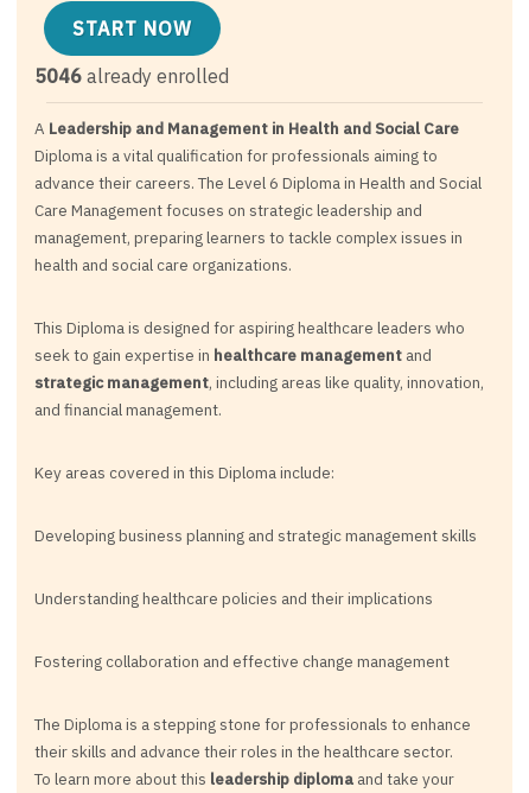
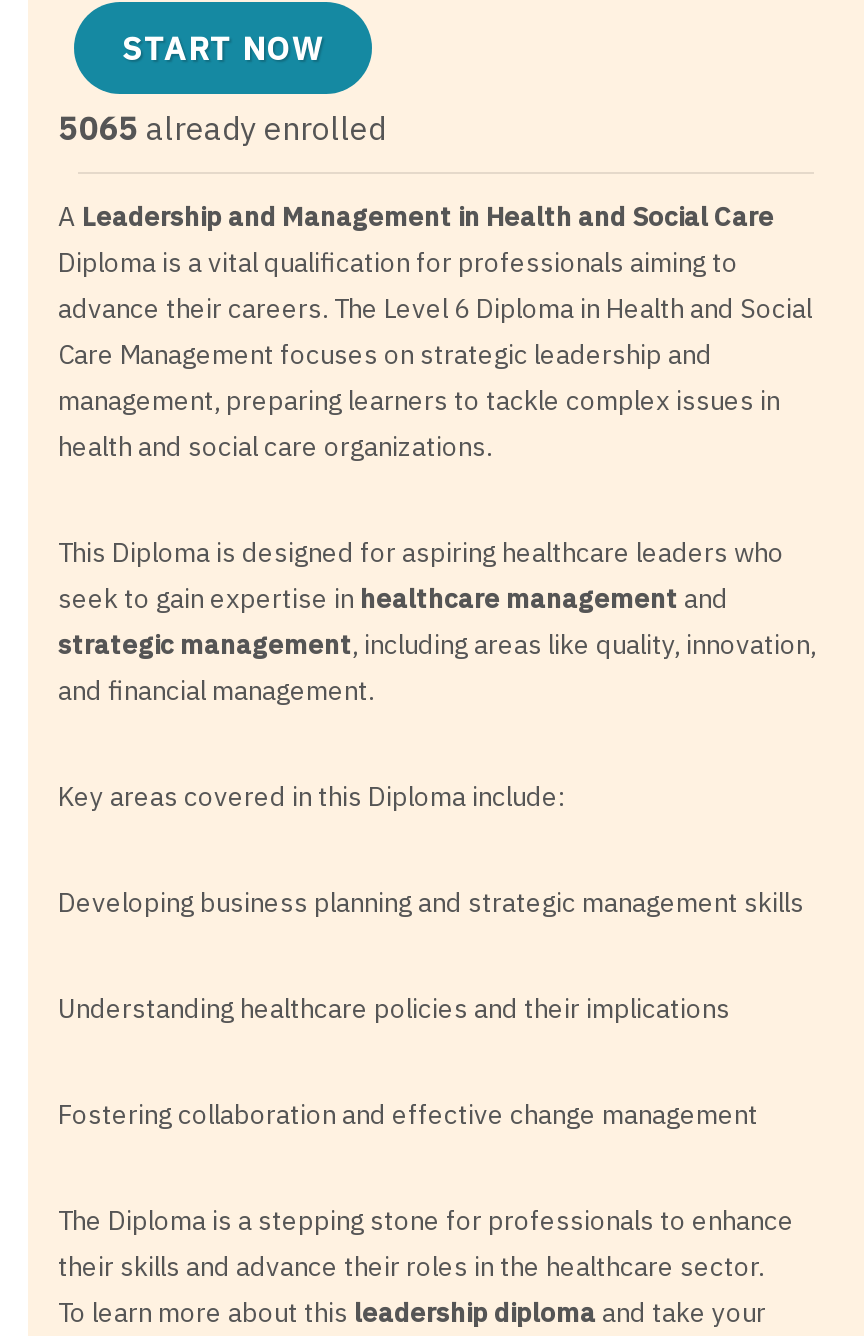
[34,64,229,87] 5046 already enrolled -> [58,107,386,147] 5065 already enrolled

